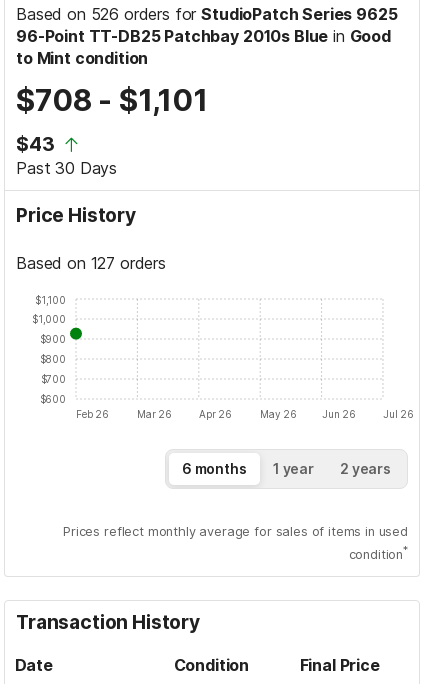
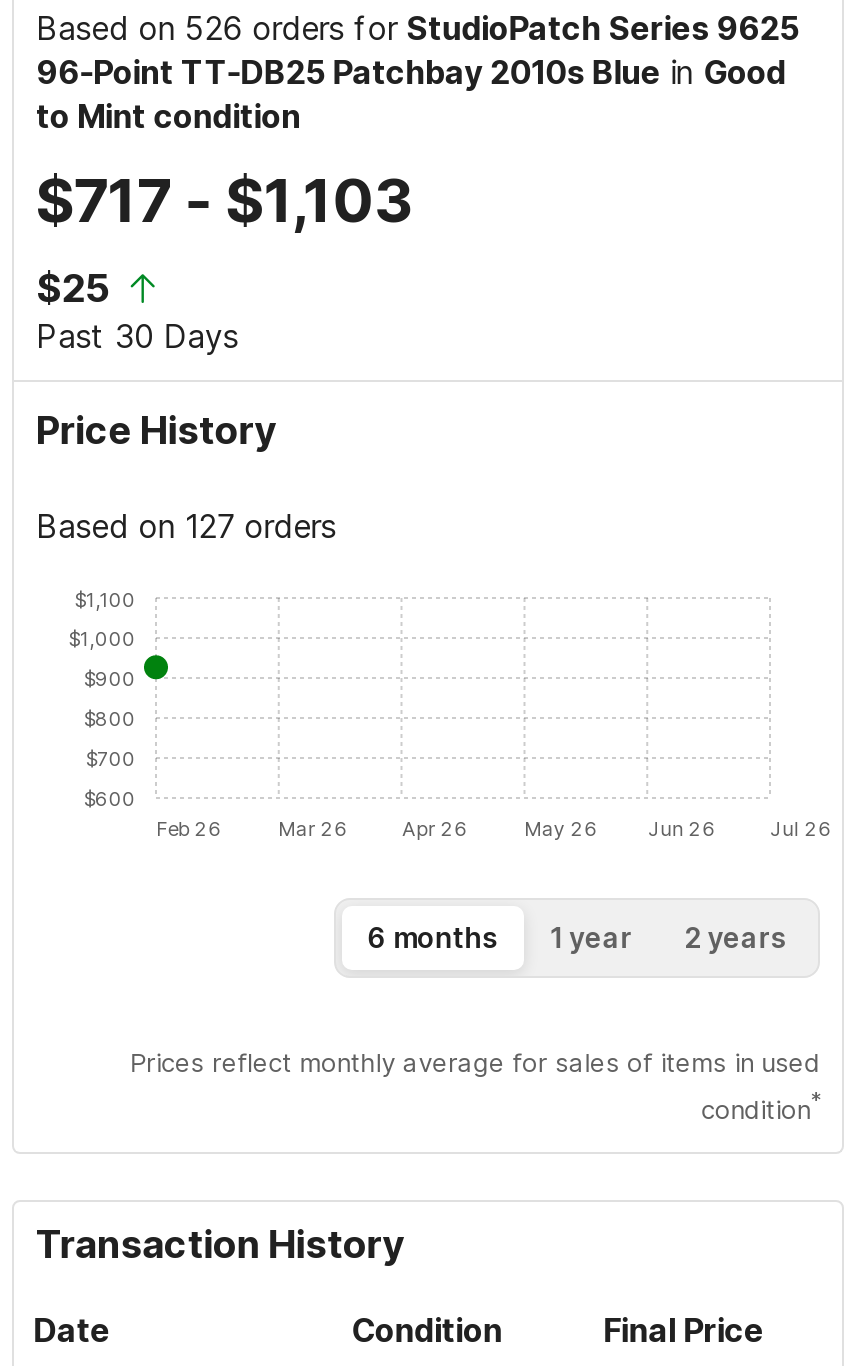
[16,82,208,118] $708 - $1,101 -> [36,163,414,235] $717 - $1,103
[16,132,54,156] $43 -> [36,263,109,311] $25

